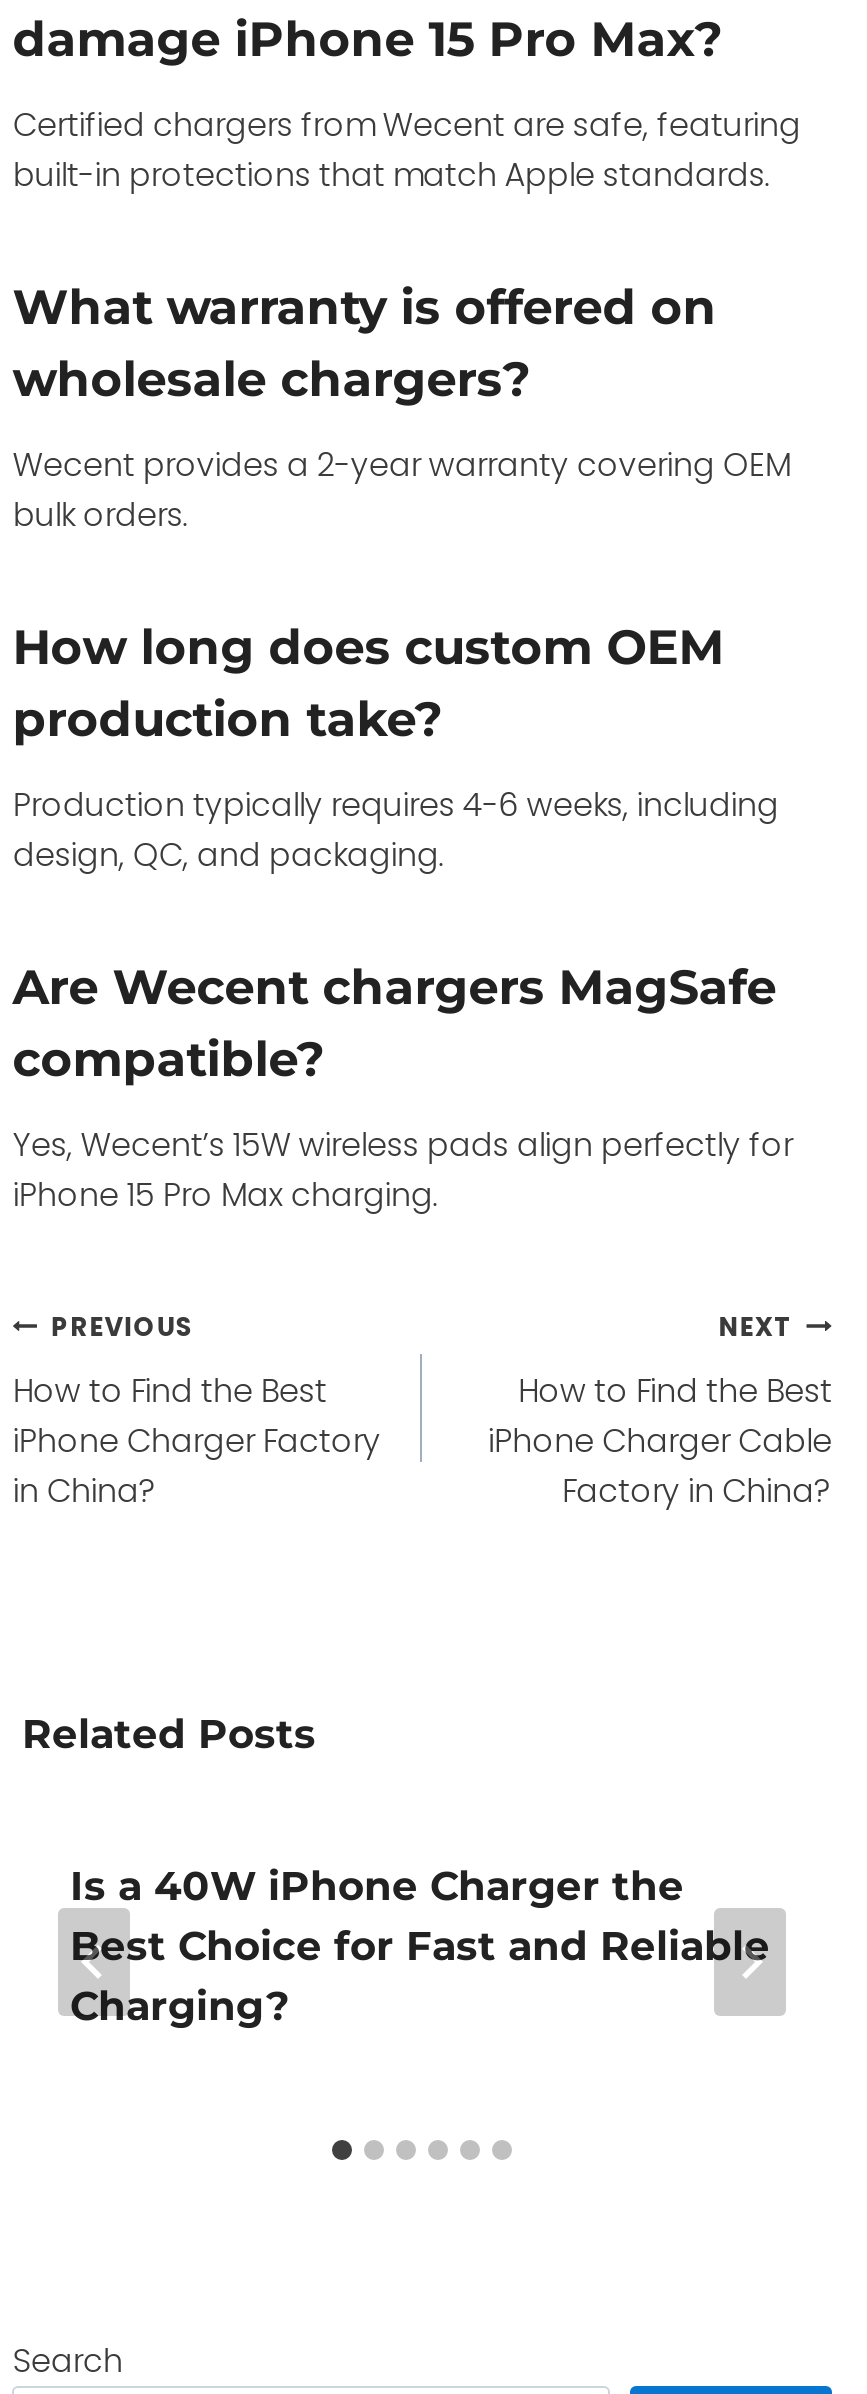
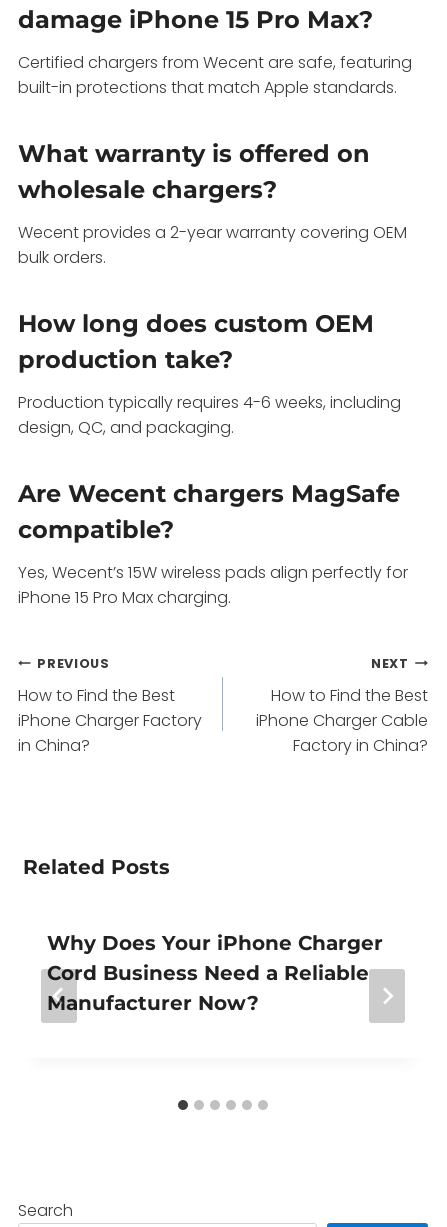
[70,1862,770,2030] Is a 40W iPhone Charger the | Best Choice for Fast and Reliable | Charging? -> [47,931,383,1015] Why Does Your iPhone Charger | Cord Business Need a Reliable | Manufacturer Now?

